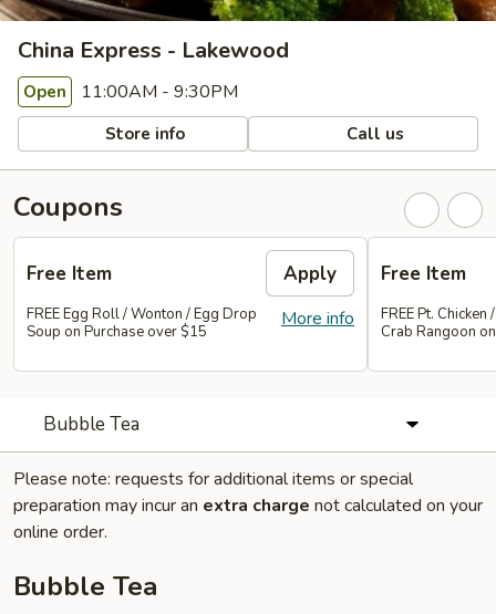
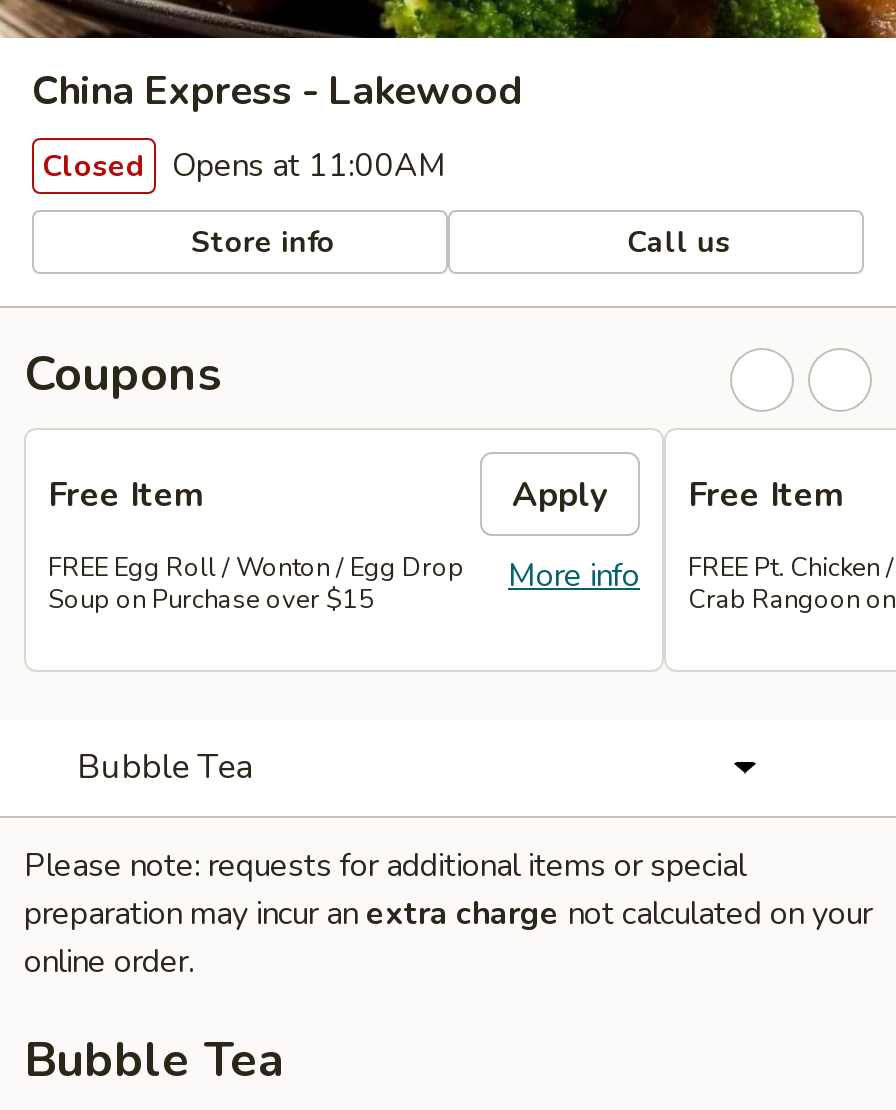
[23,80,238,104] Open 11:00AM - 9:30PM -> [42,144,446,188] Closed Opens at 11:00AM

